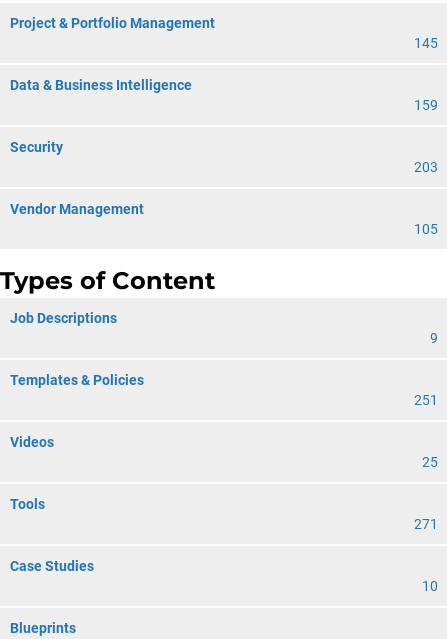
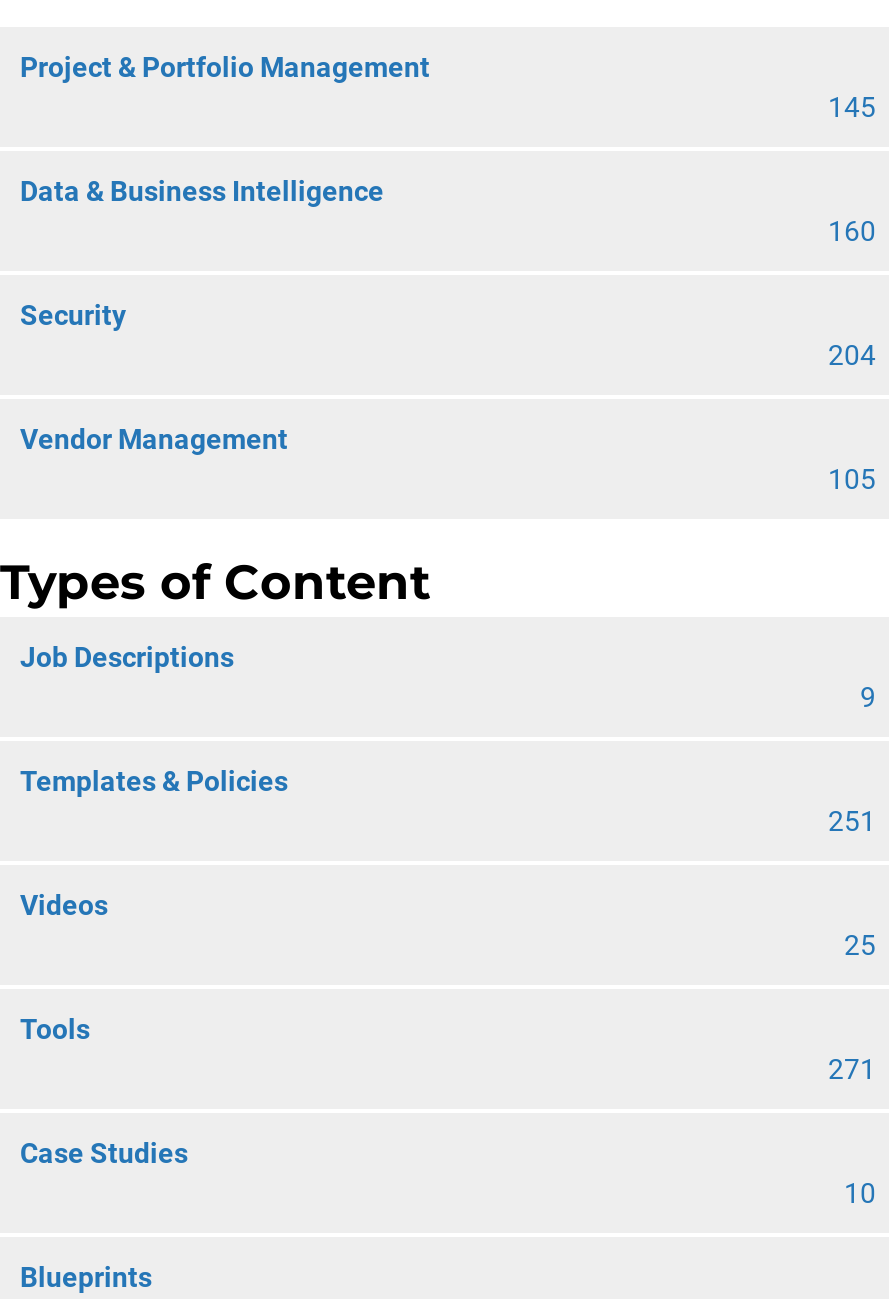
[414,97,438,113] 159 -> [828,215,876,247] 160
[414,159,438,175] 203 -> [828,339,876,371] 204

